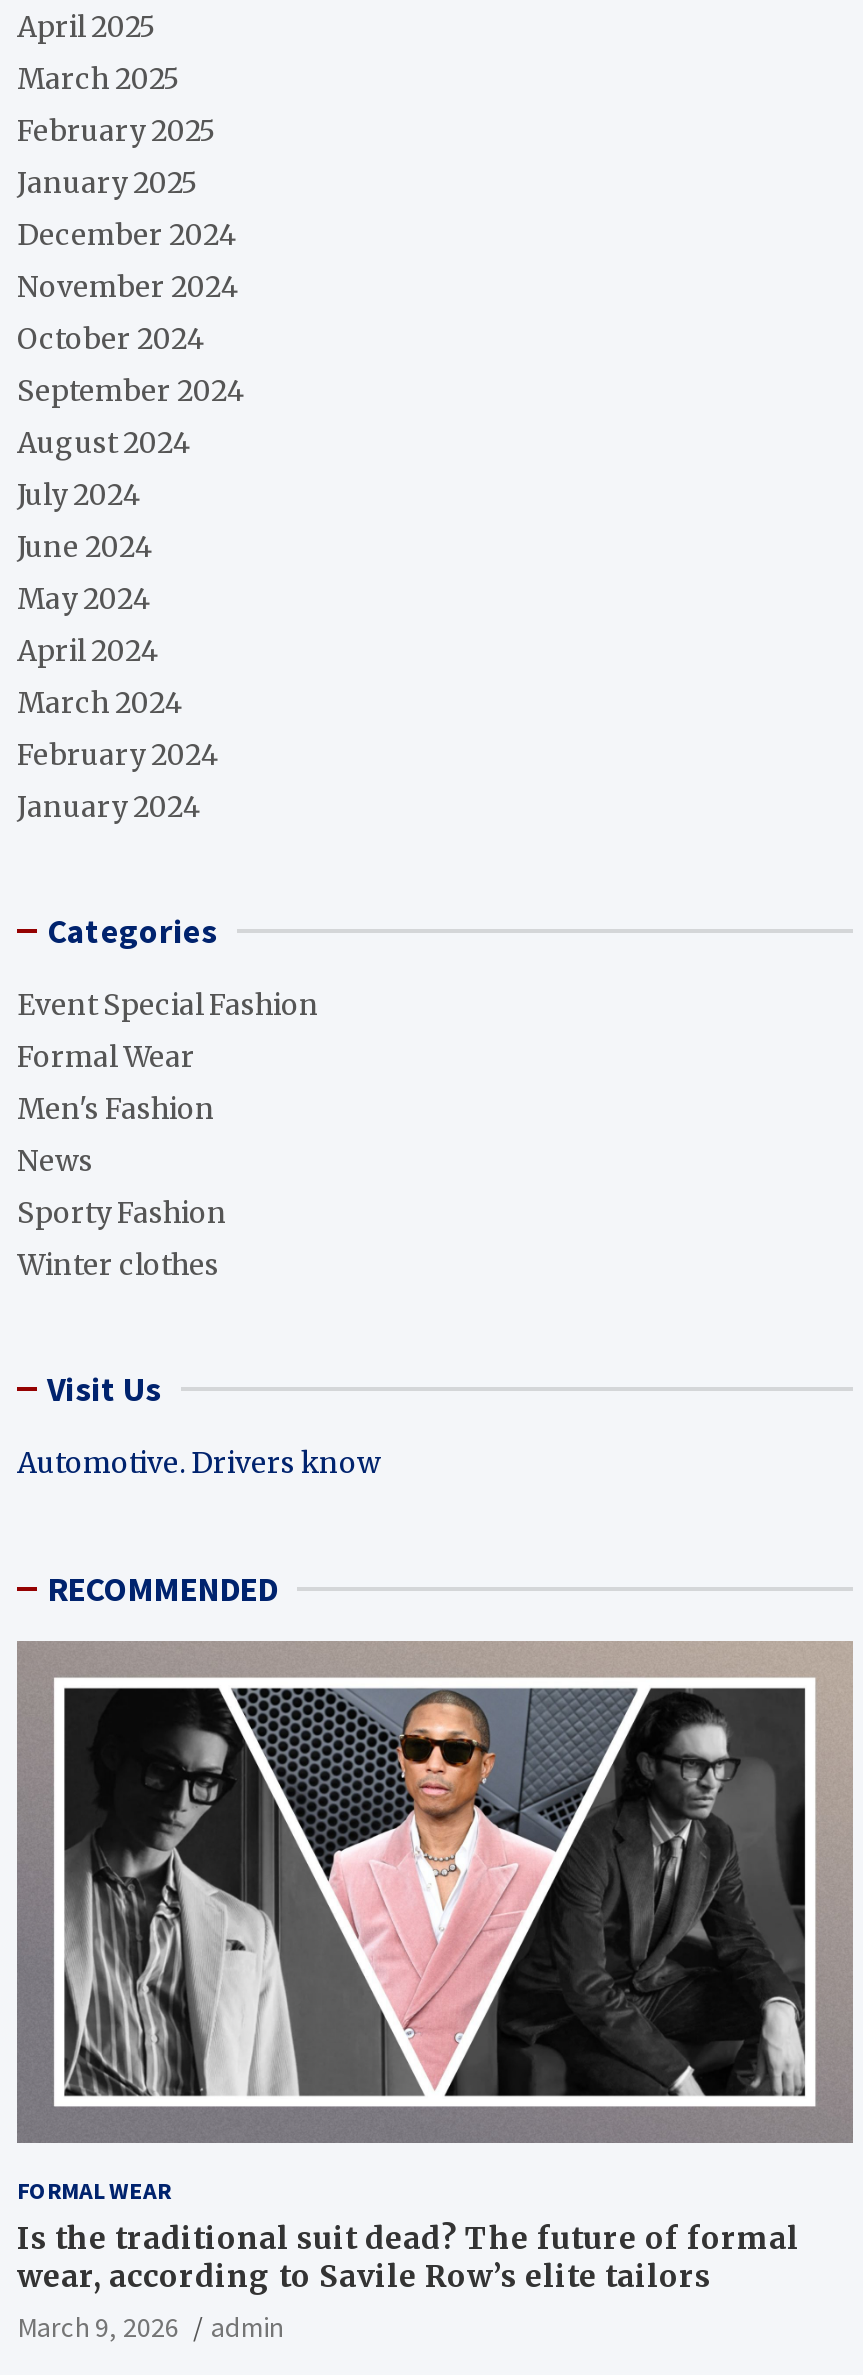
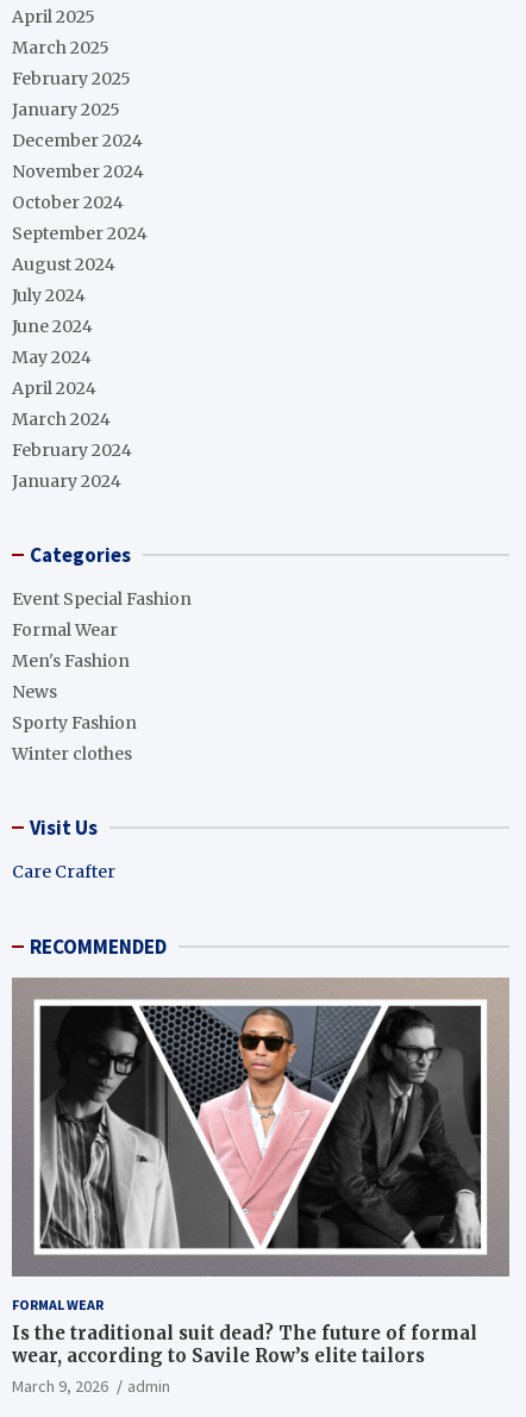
[17,1445,381,1481] Automotive. Drivers know -> [12,861,115,882] Care Crafter

